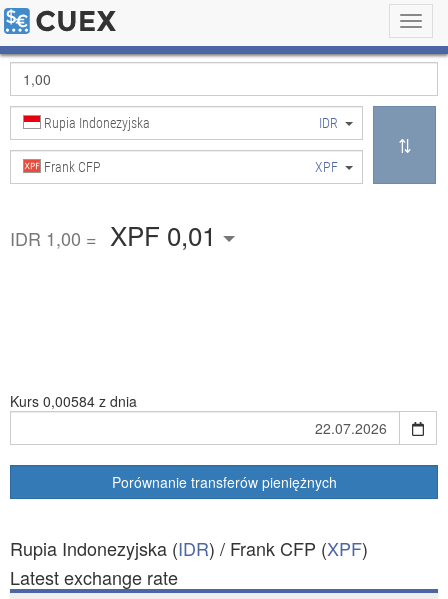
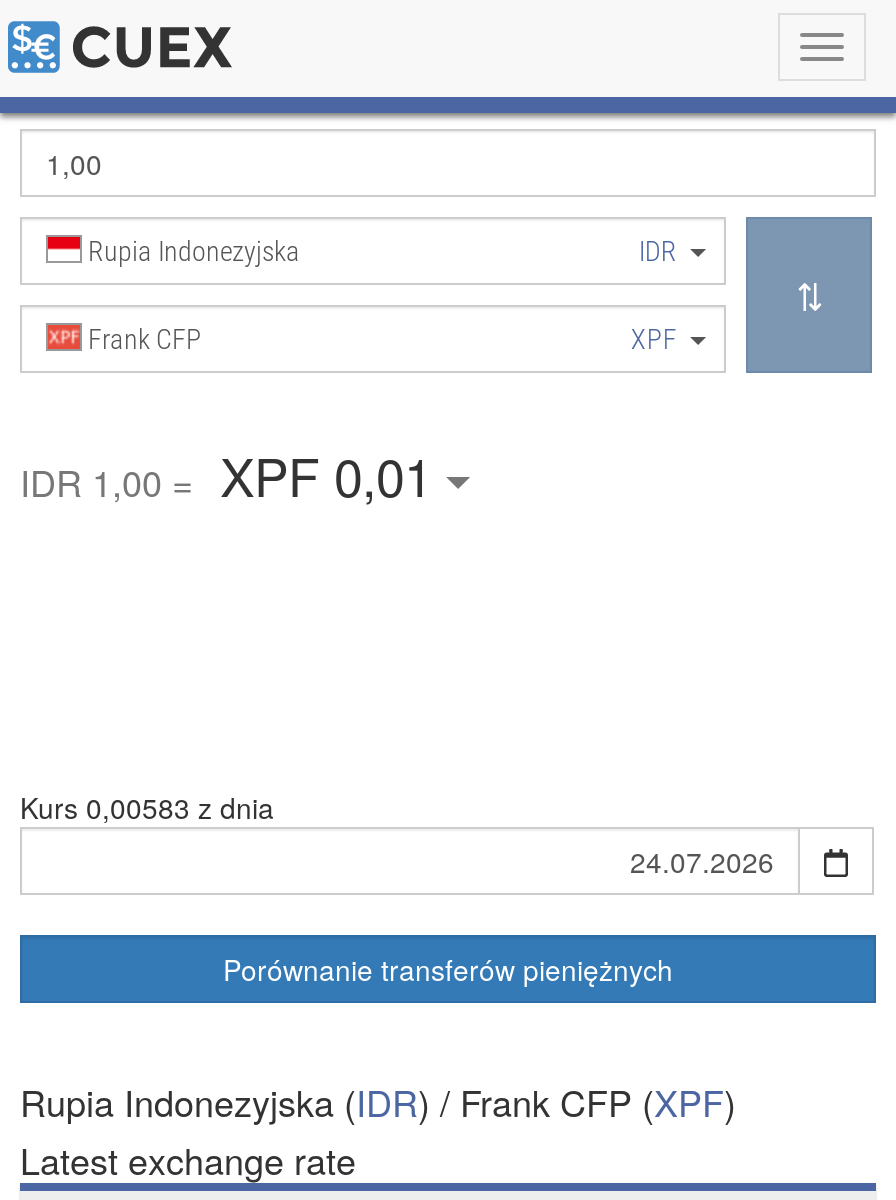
[10,391,137,411] Kurs 0,00584 z dnia -> [20,787,274,827] Kurs 0,00583 z dnia

